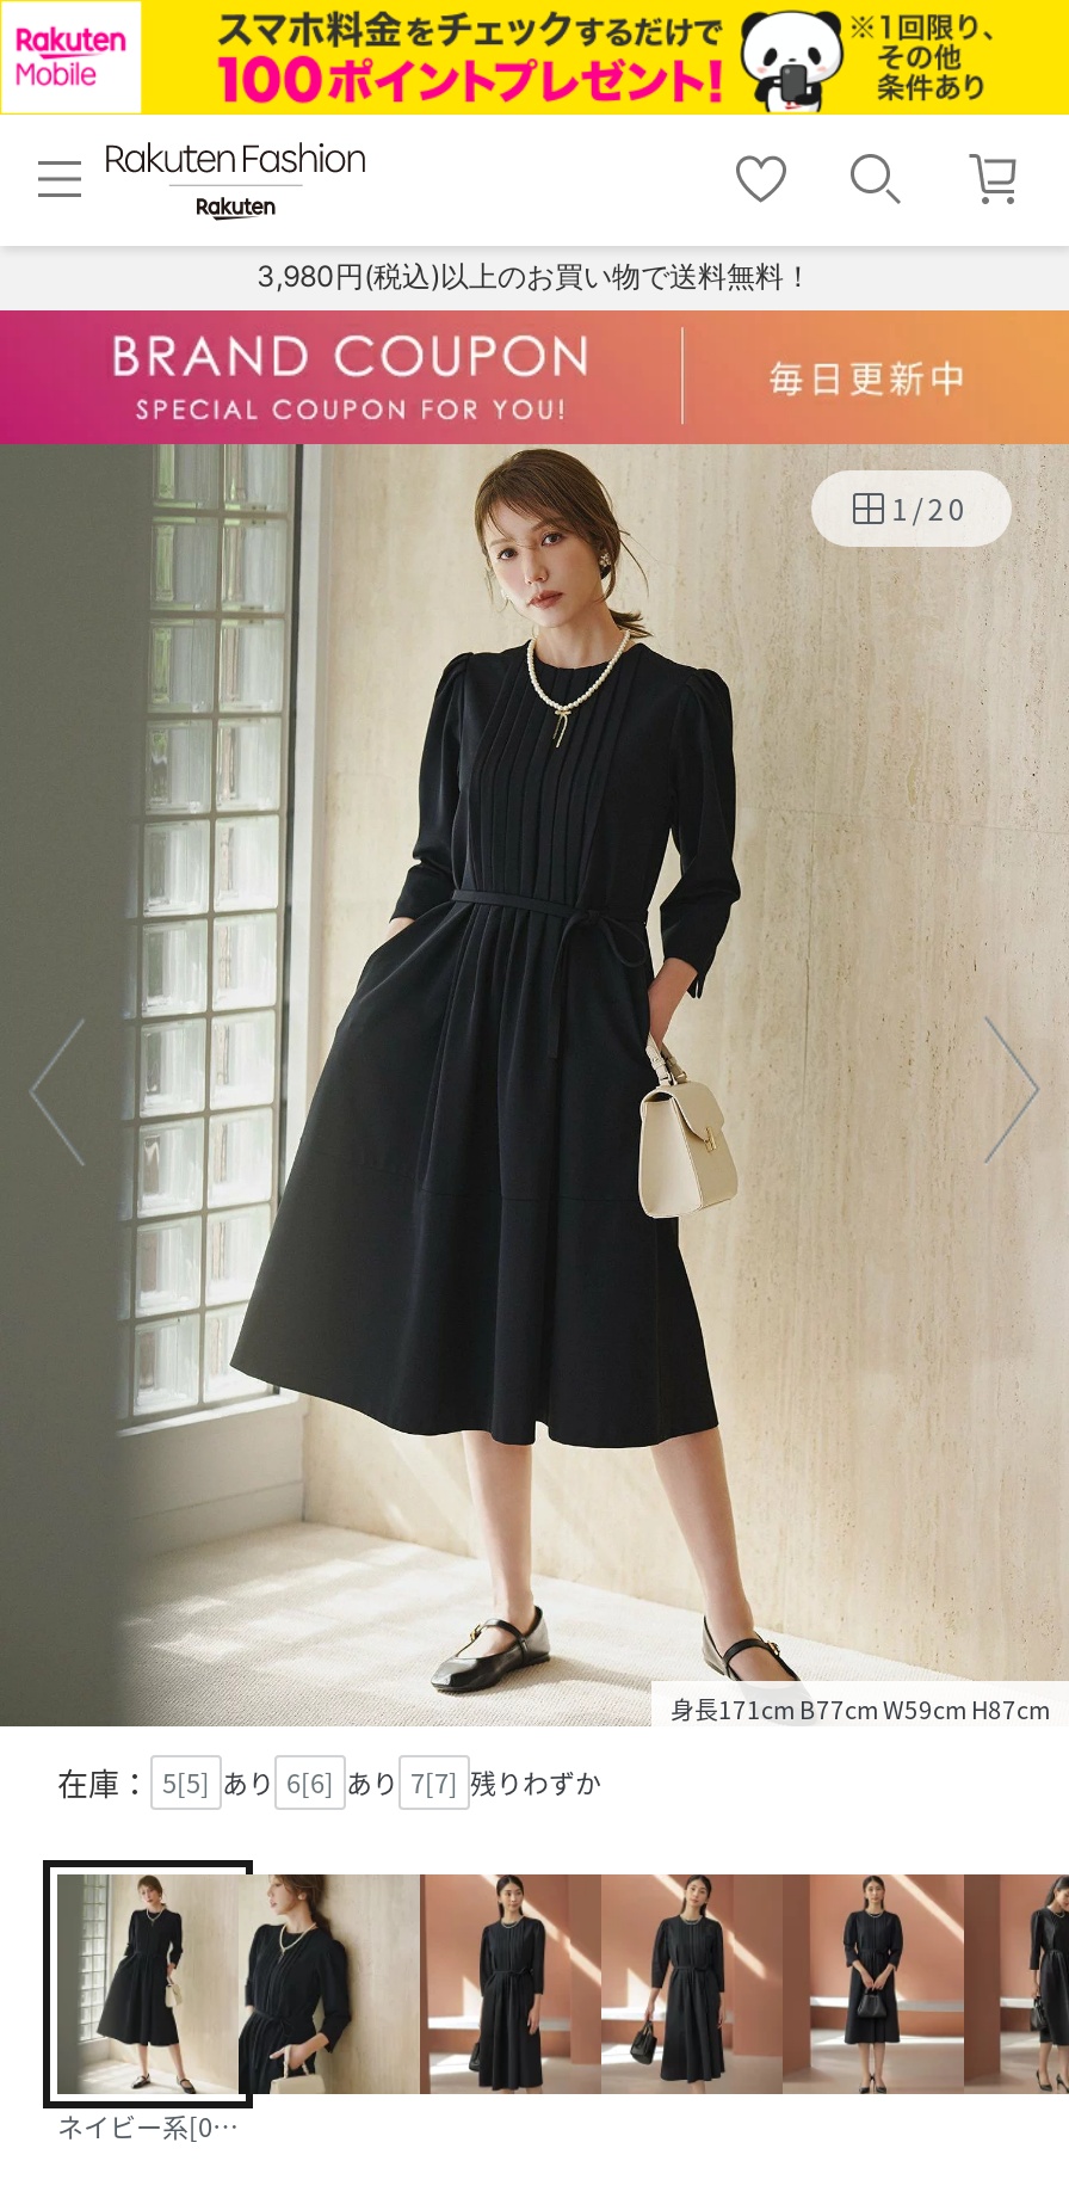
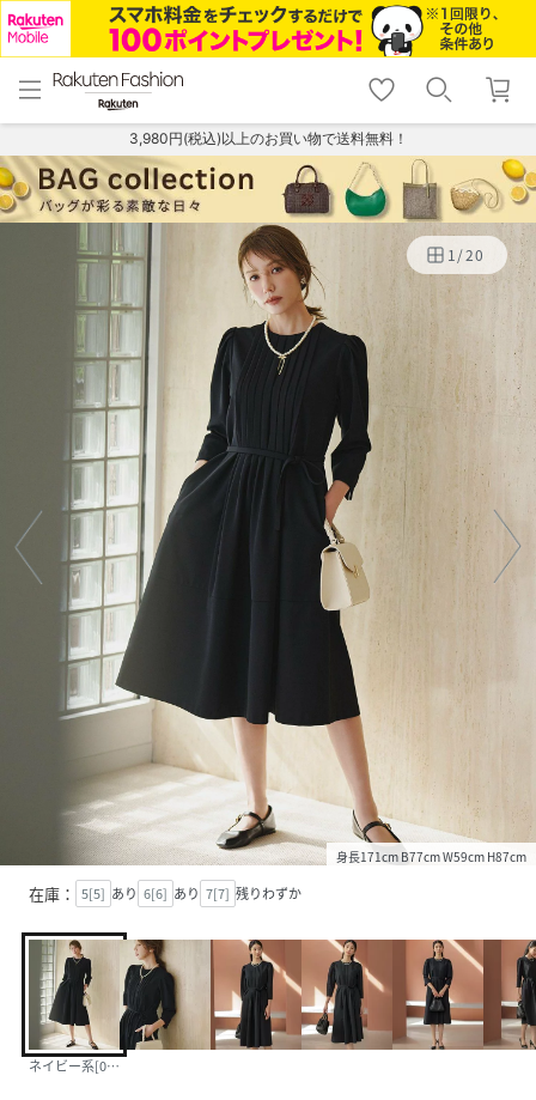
[7,308,1062,447] [image] -> [4,156,532,224] [image]

